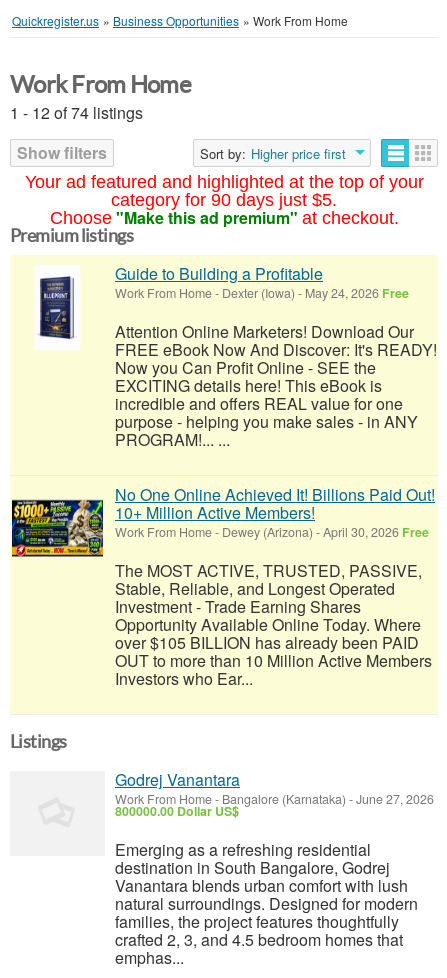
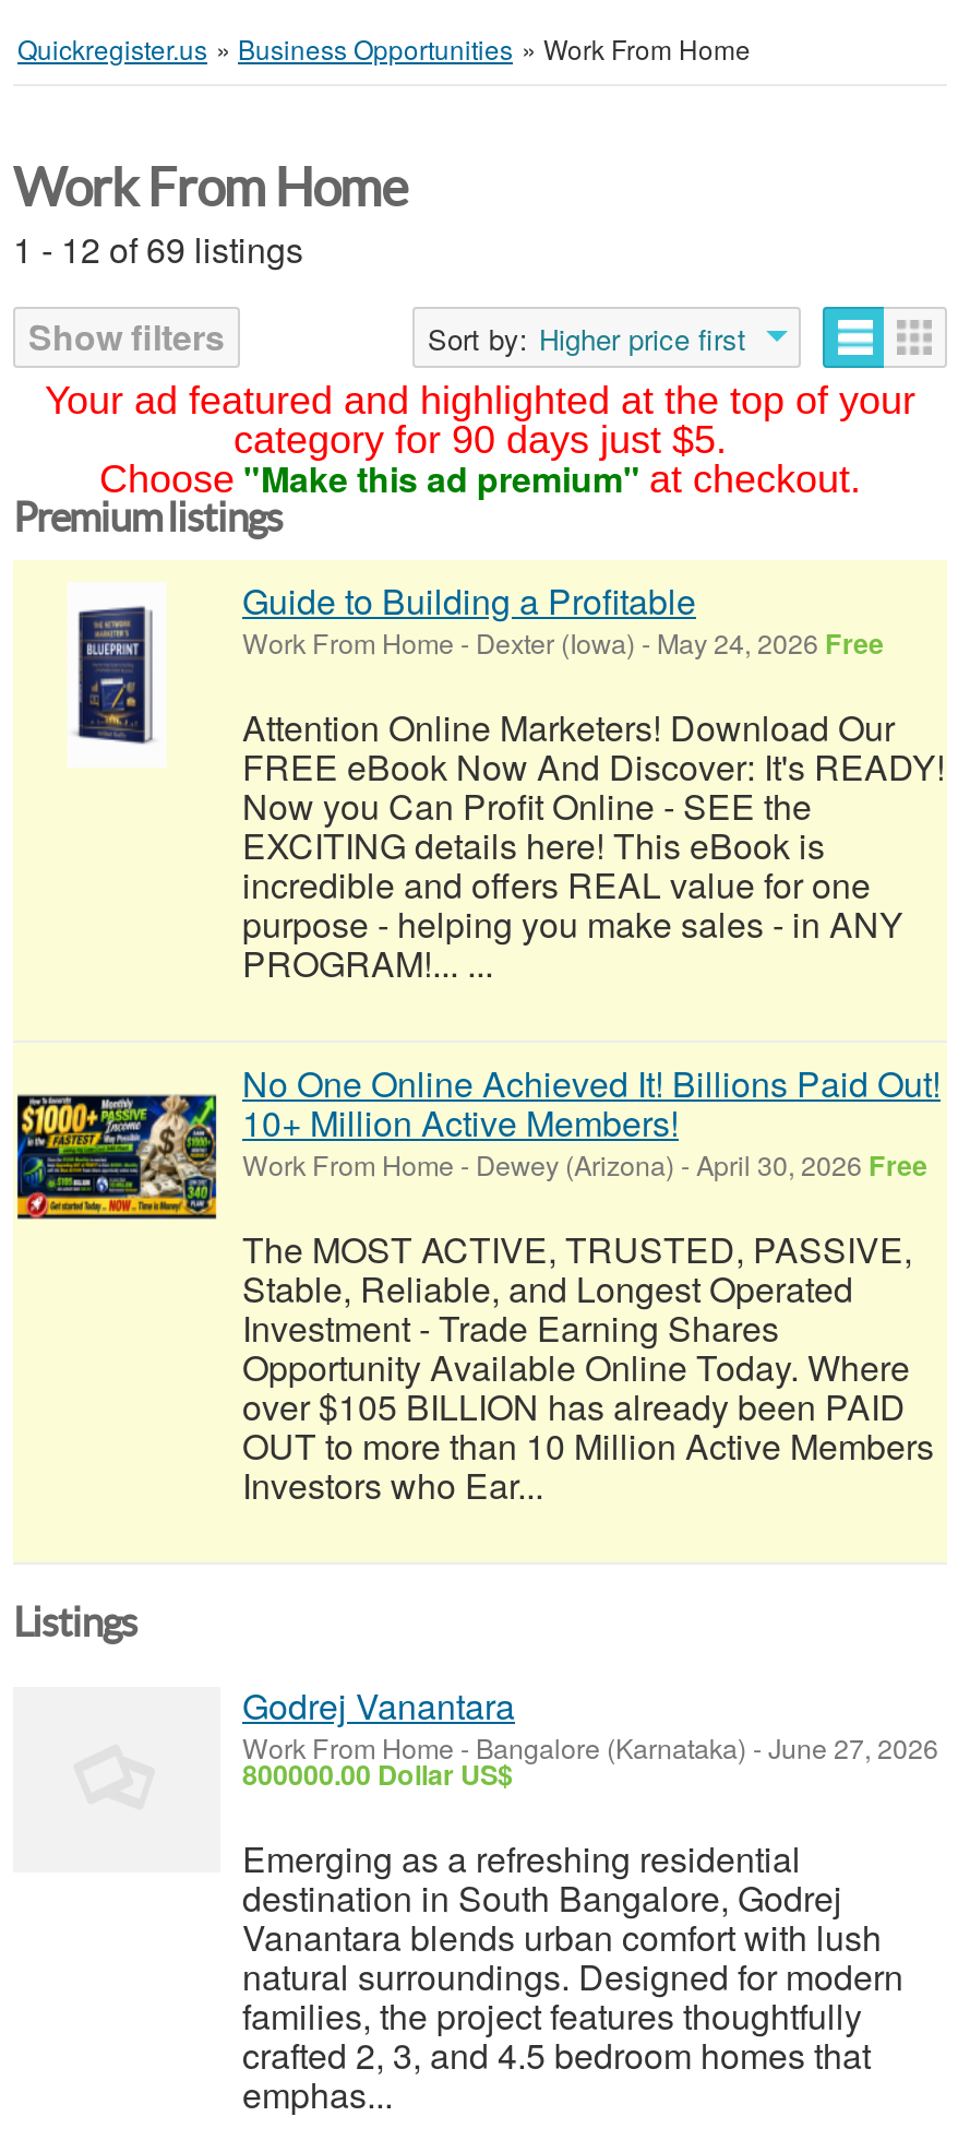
[10,101,143,124] 1 - 12 of 74 listings -> [13,224,303,274] 1 - 12 of 69 listings

